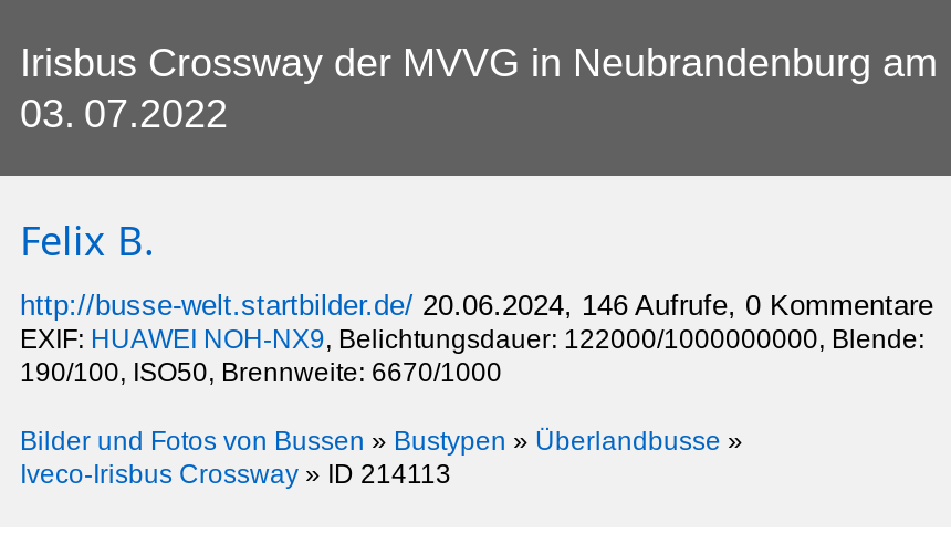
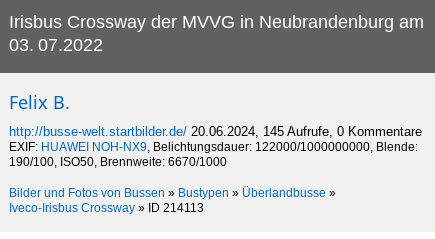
[20,289,933,322] http://busse-welt.startbilder.de/ 20.06.2024, 146 Aufrufe, 0 Kommentare -> [9,124,422,139] http://busse-welt.startbilder.de/ 20.06.2024, 145 Aufrufe, 0 Kommentare

